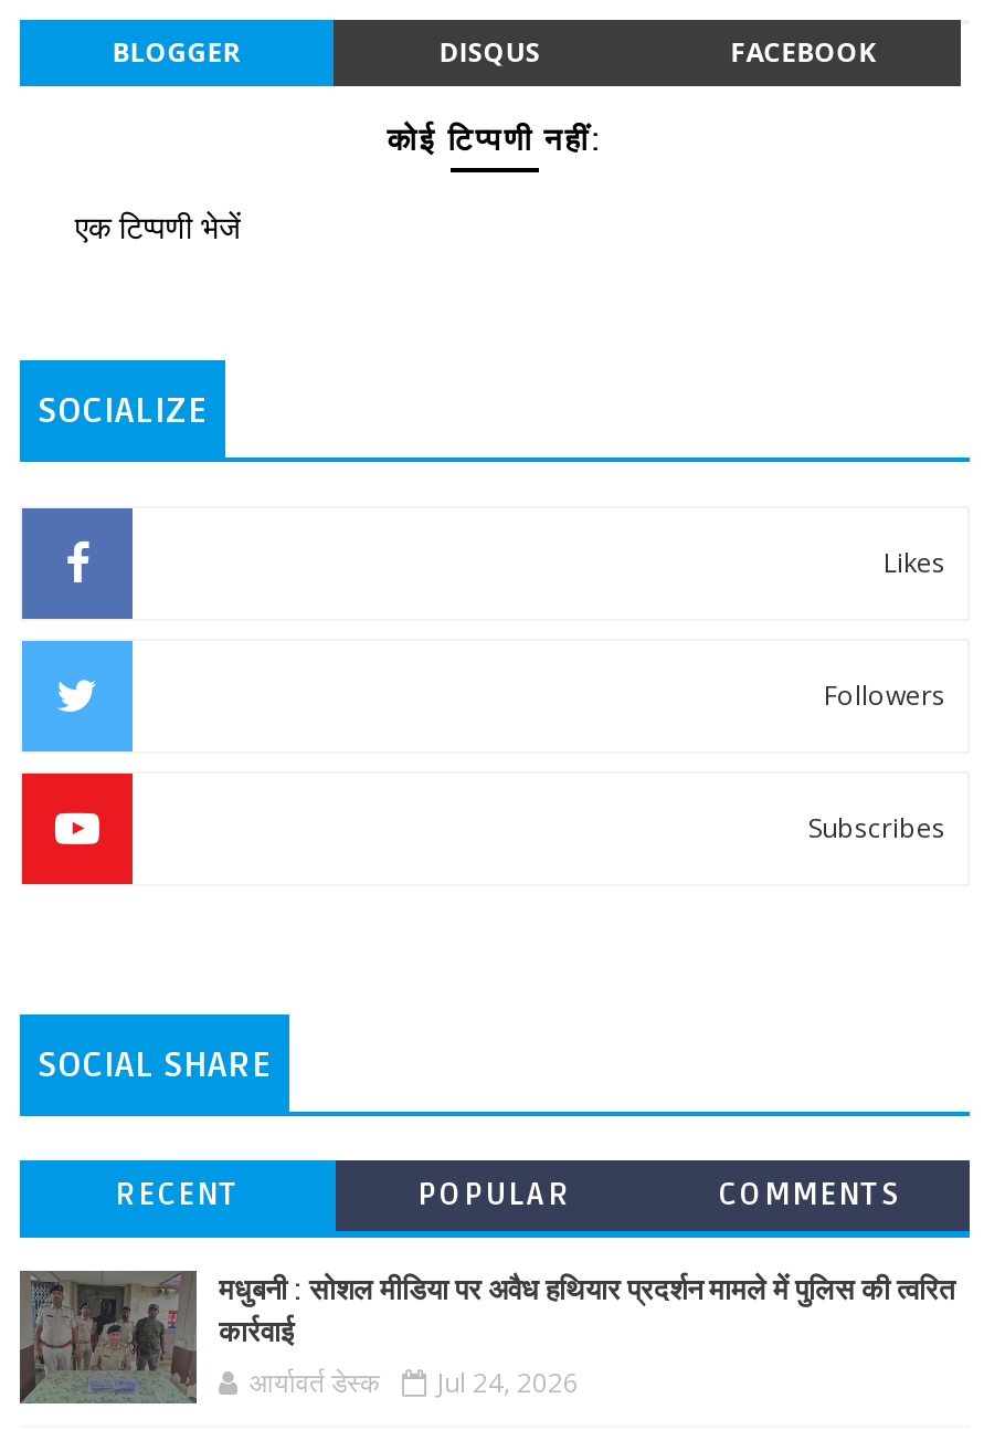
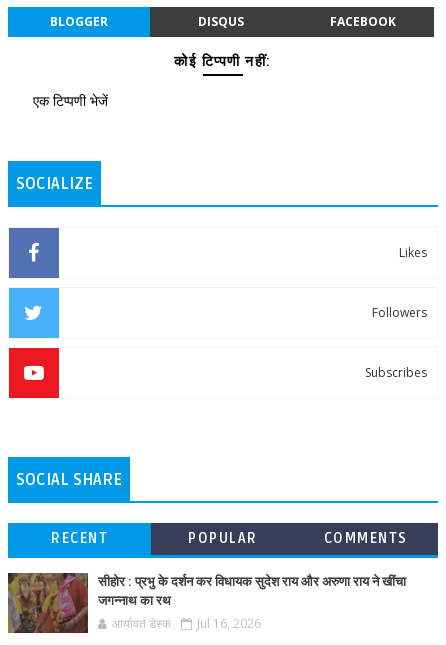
[20,1271,954,1403] [image] | मधुबनी : सोशल मीडिया पर अवैध हथियार प्रदर्शन मामले में पुलिस की त्वरित | कार्रवाई -> [8,573,406,633] [image] | सीहोर : प्रभु के दर्शन कर विधायक सुदेश राय और अरुणा राय ने खींचा | जगन्नाथ का रथ
[250,1364,579,1401] आर्यावर्त डेस्क Jul 24, 2026 -> [112,615,261,632] आर्यावर्त डेस्क Jul 16, 2026

